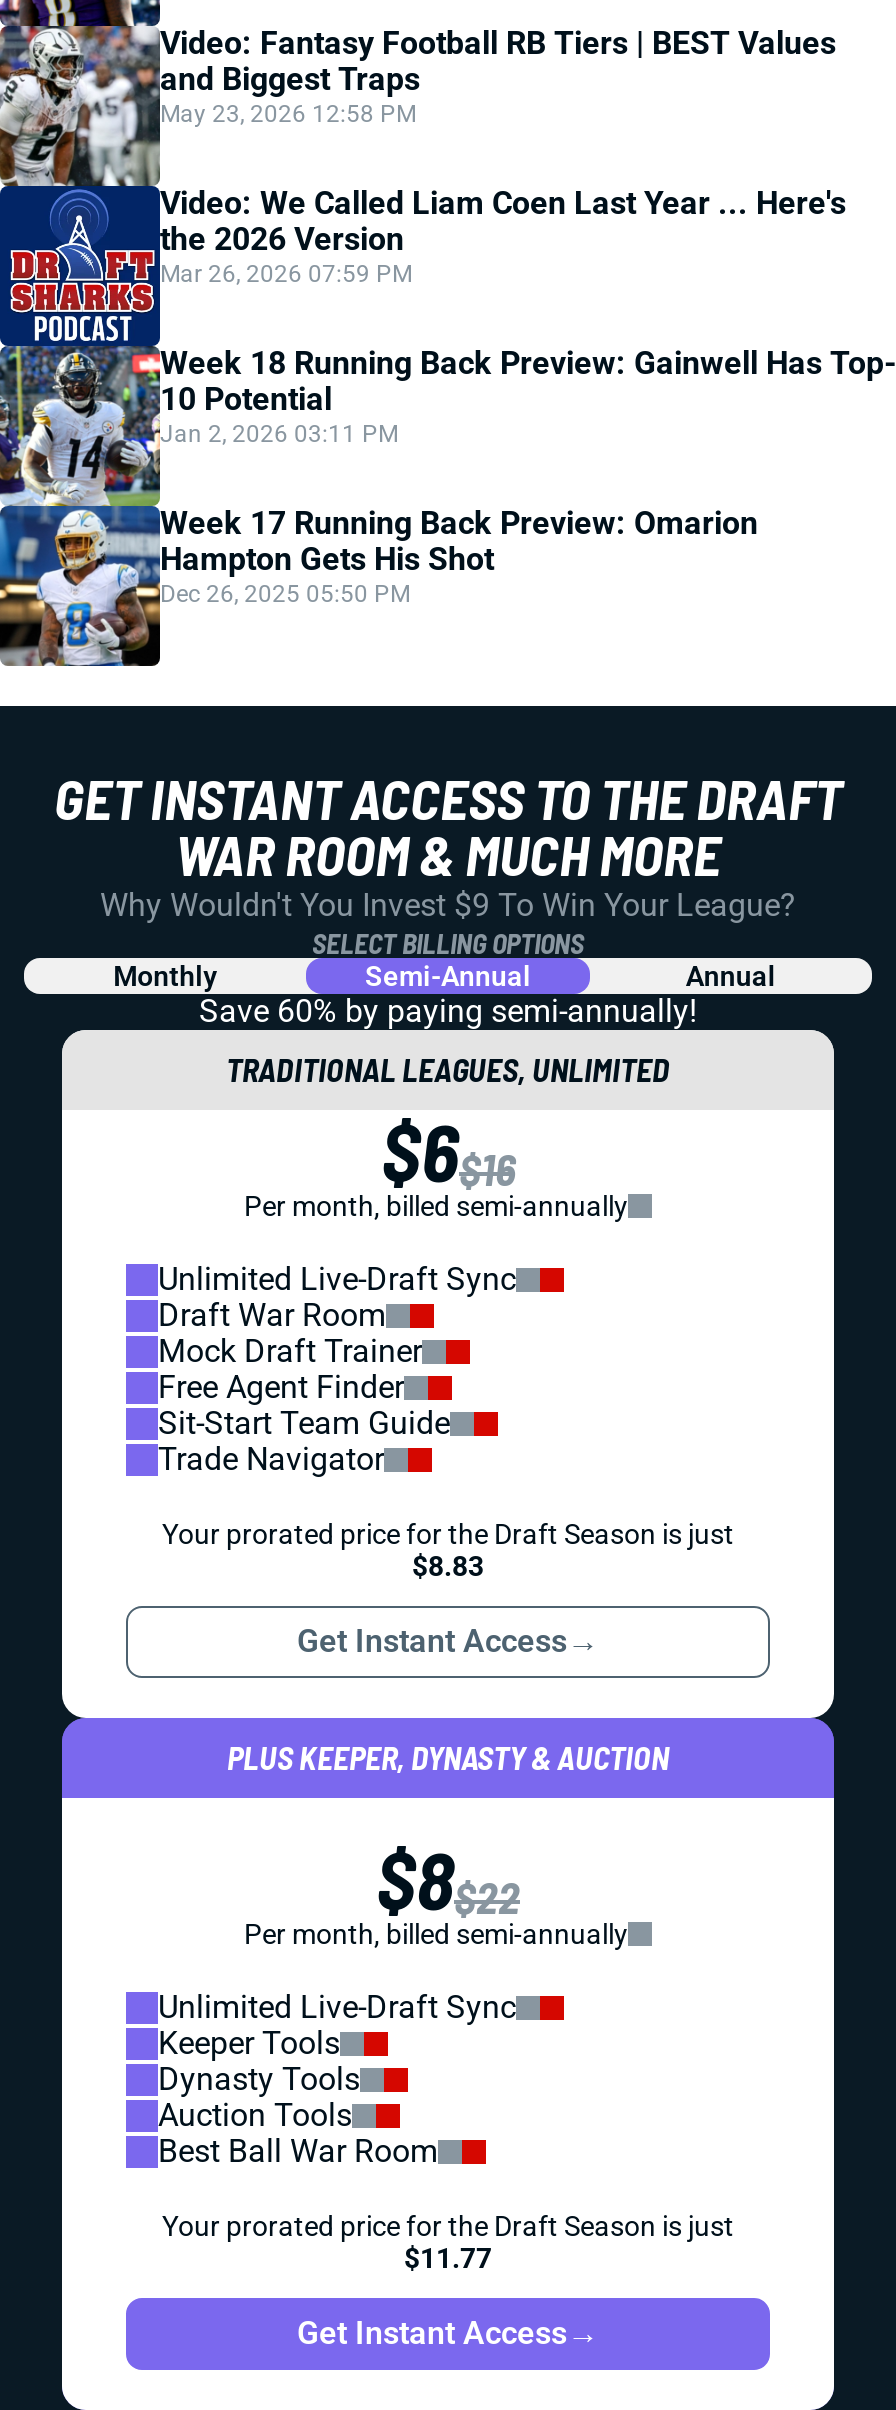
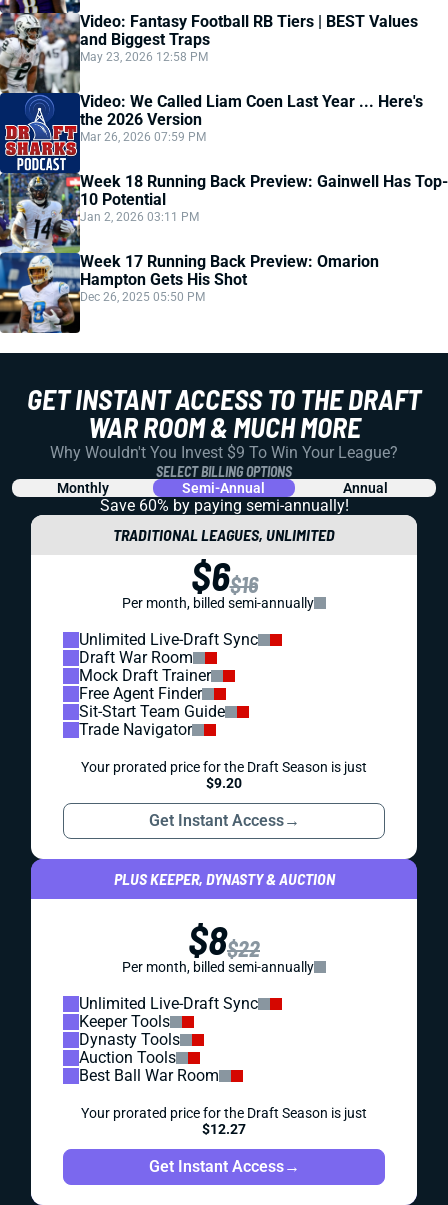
[412,1550,484,1582] $8.83 -> [206,775,242,791] $9.20
[404,2242,492,2274] $11.77 -> [202,1121,246,1137] $12.27

